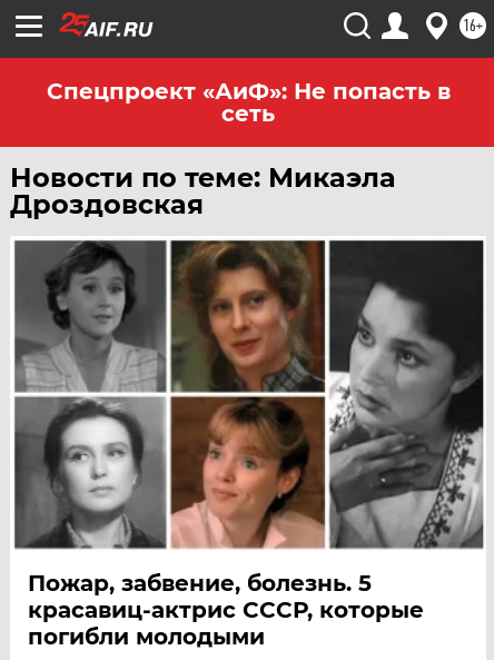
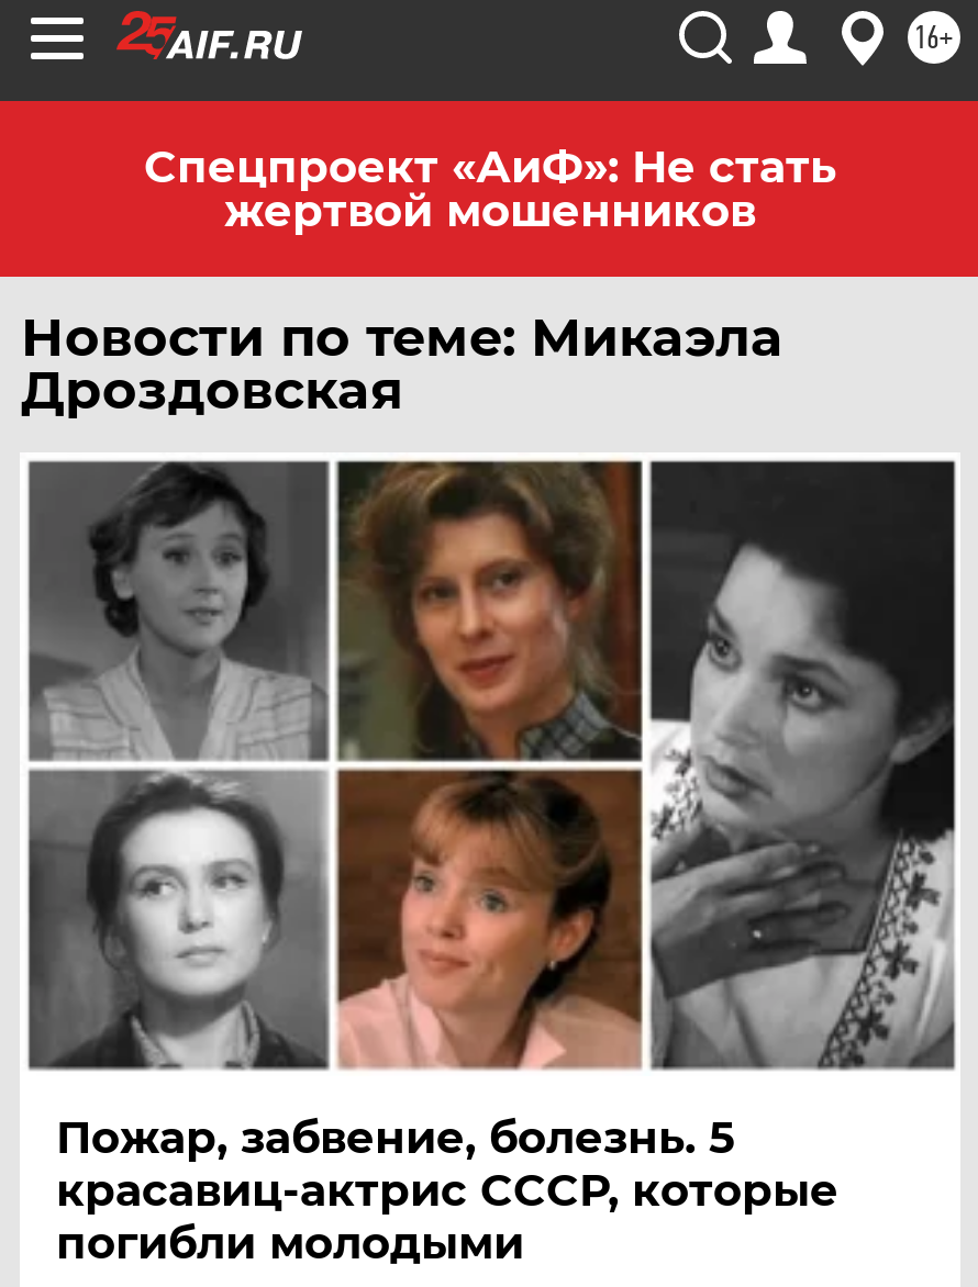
[46,78,450,127] Спецпроект «АиФ»: Не попасть в | сеть -> [144,141,836,237] Спецпроект «АиФ»: Не стать | жертвой мошенников

